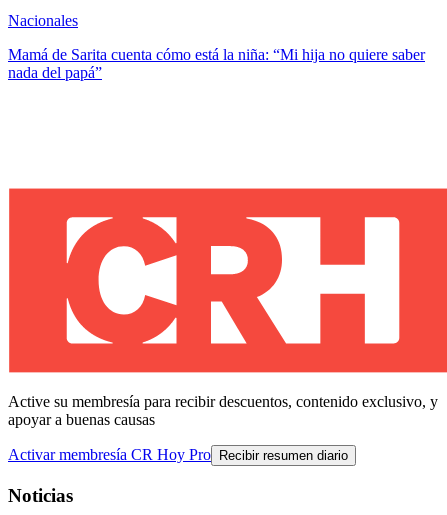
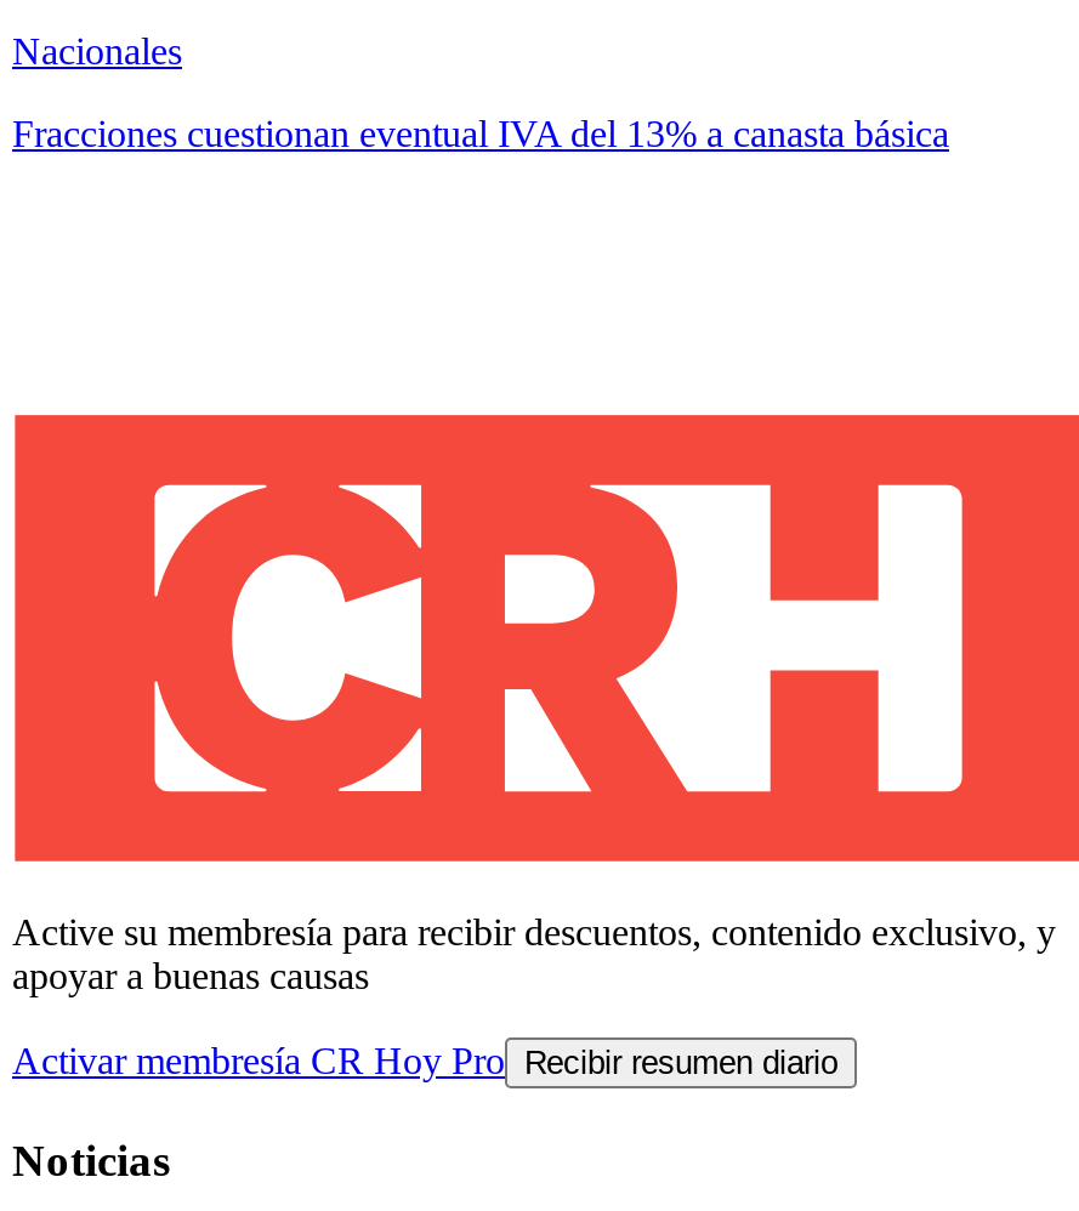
[8,46,425,81] Mamá de Sarita cuenta cómo está la niña: “Mi hija no quiere saber | nada del papá” -> [12,113,949,154] Fracciones cuestionan eventual IVA del 13% a canasta básica

